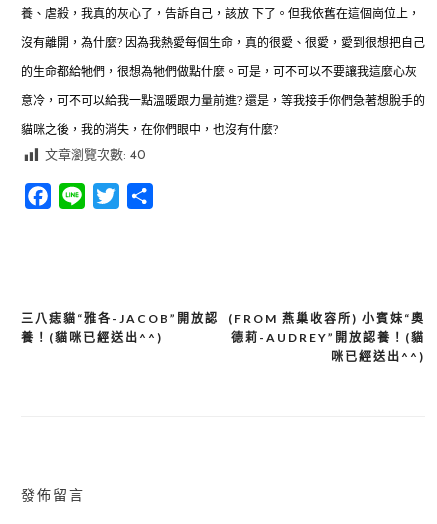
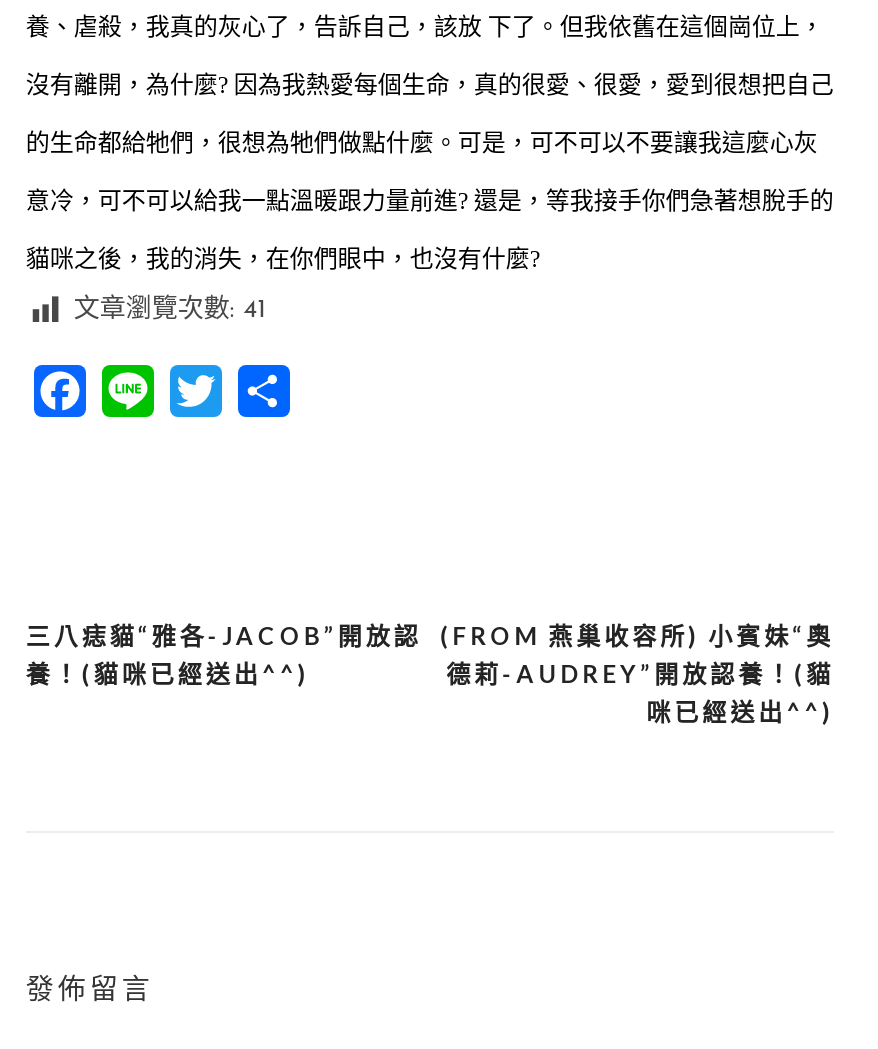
[45,149,146,162] 文章瀏覽次數: 40 -> [74,298,266,324] 文章瀏覽次數: 41

